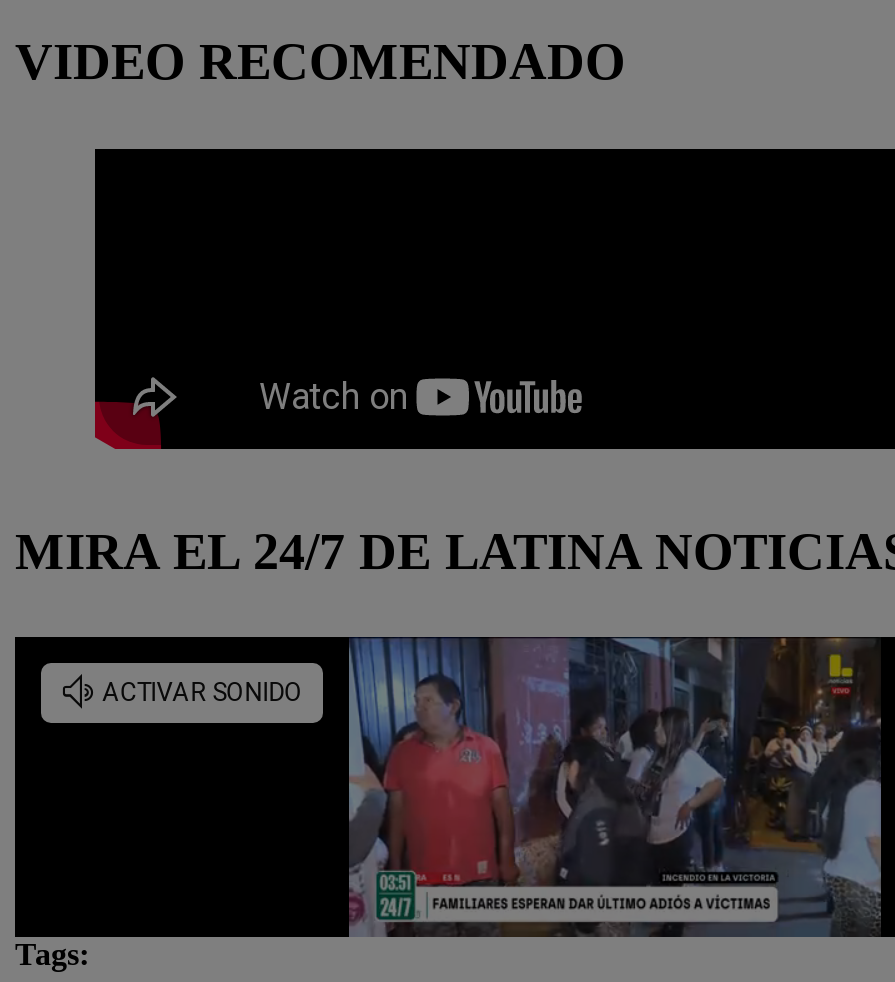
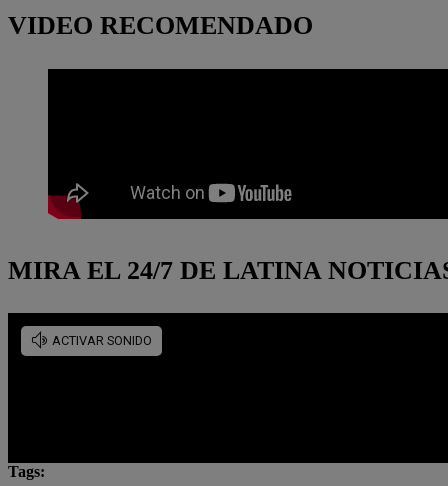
[347,635,883,939] [image] -> none

